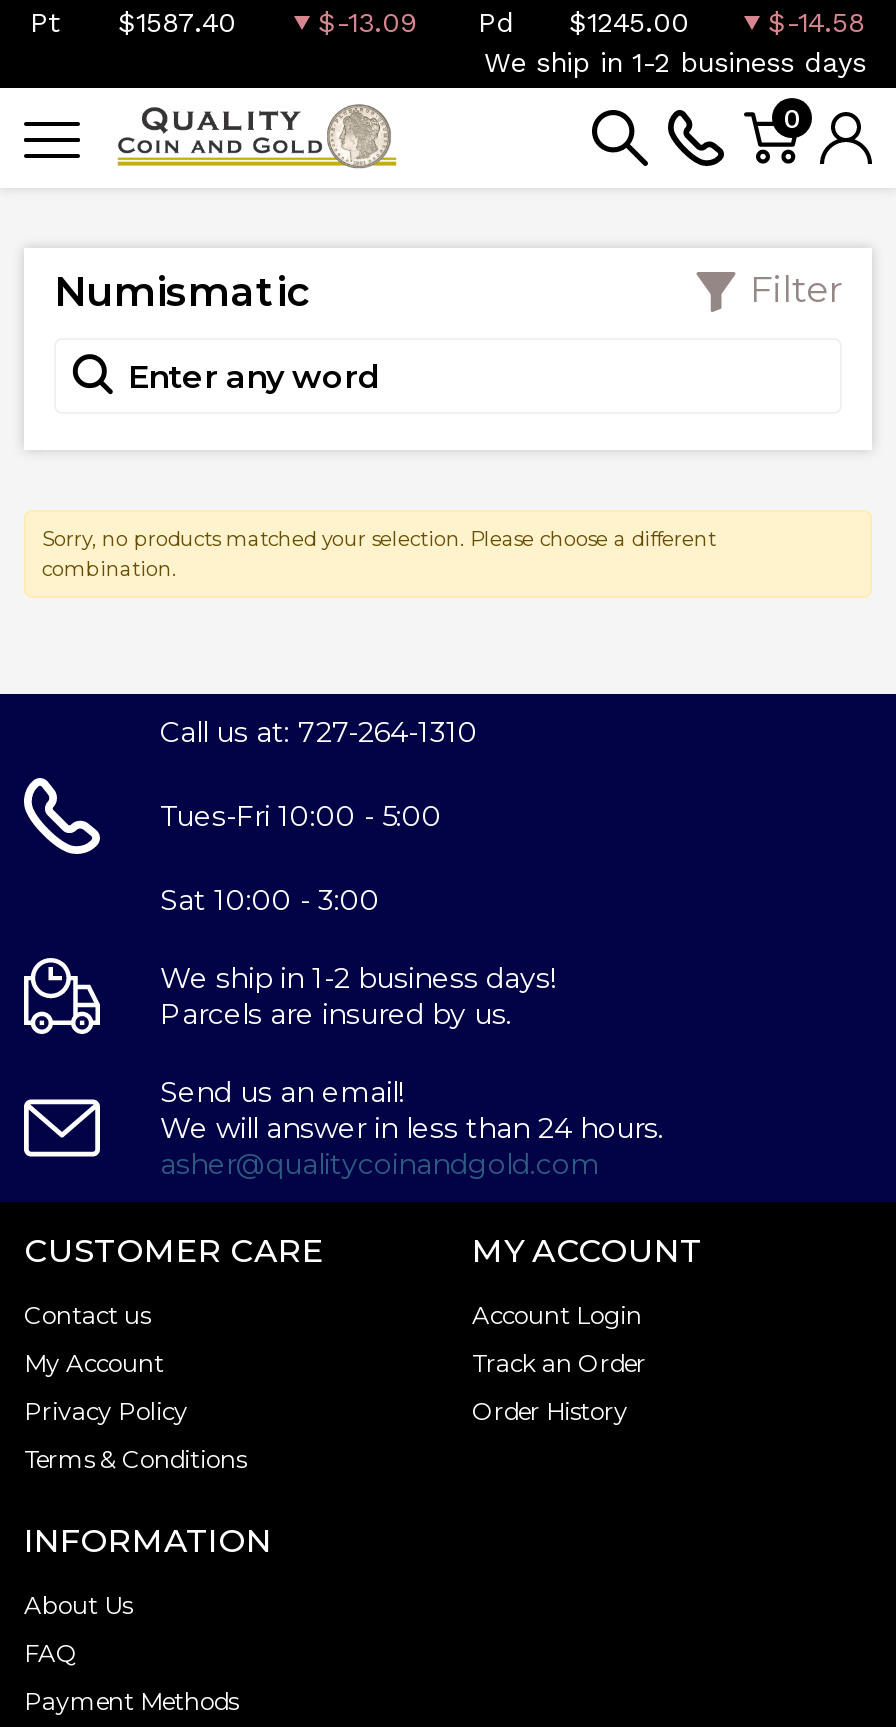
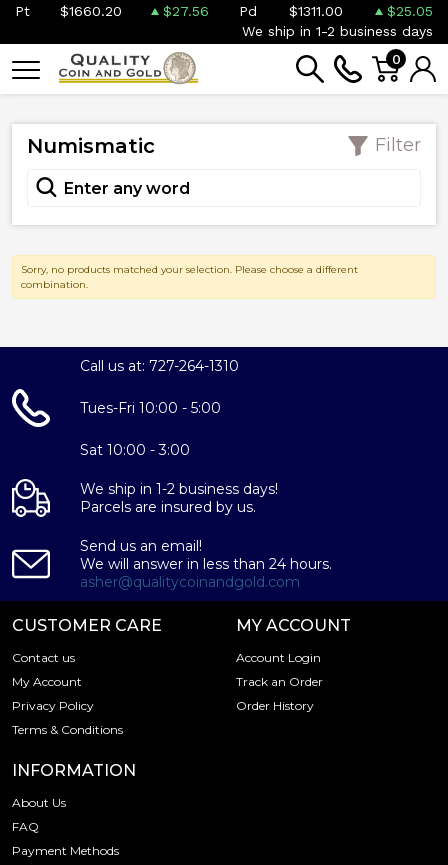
[30,6,236,38] Pt $1587.40 -> [15,3,121,19] Pt $1660.20
[318,6,418,38] $-13.09 -> [163,3,209,19] $27.56
[569,6,689,38] $1245.00 -> [289,3,343,19] $1311.00
[768,6,866,38] $-14.58 -> [387,3,433,19] $25.05

